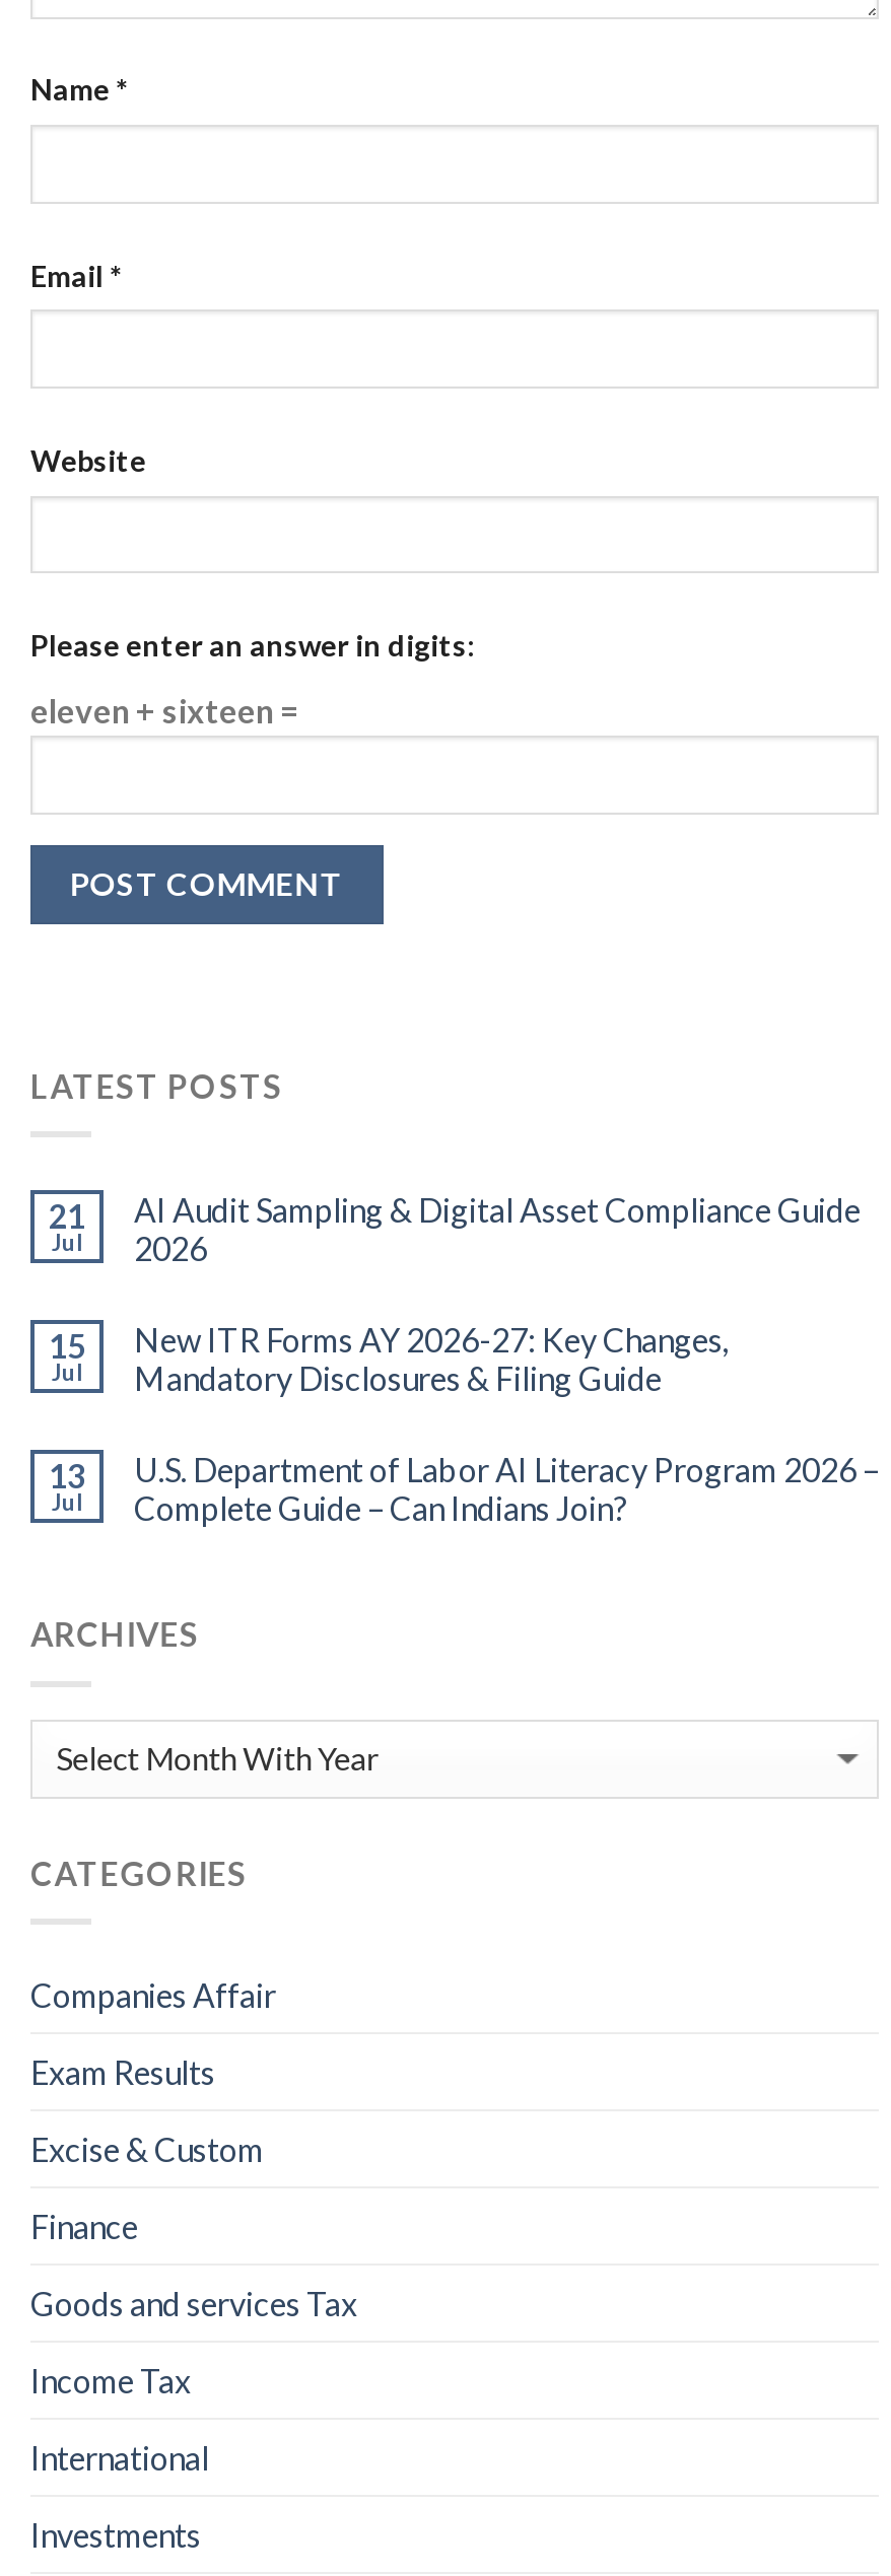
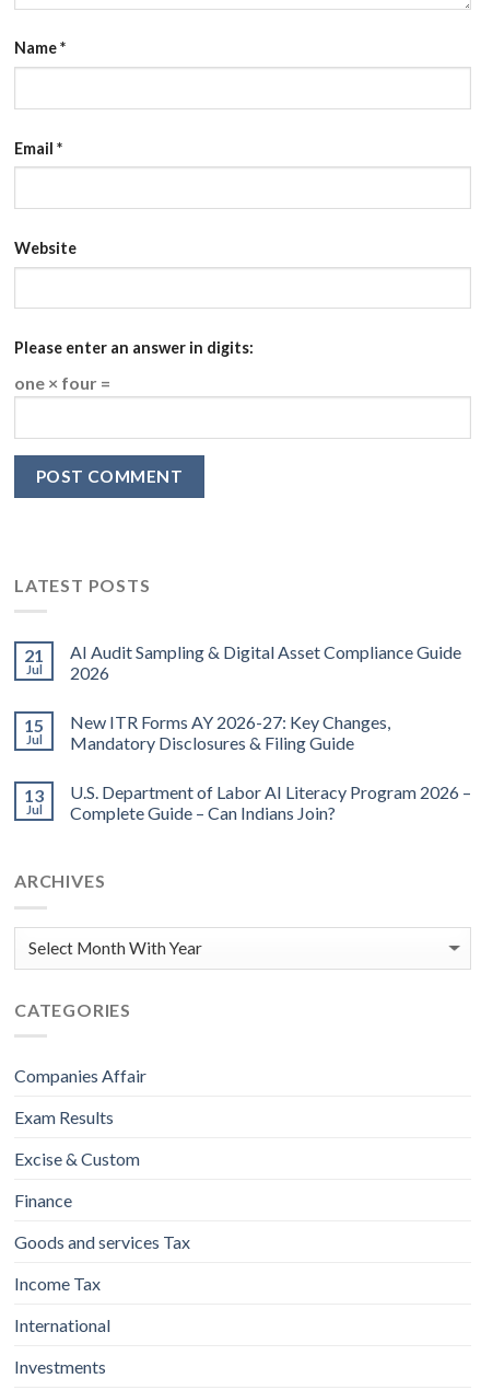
[30,691,298,729] eleven + sixteen = -> [14,372,110,393] one × four =

